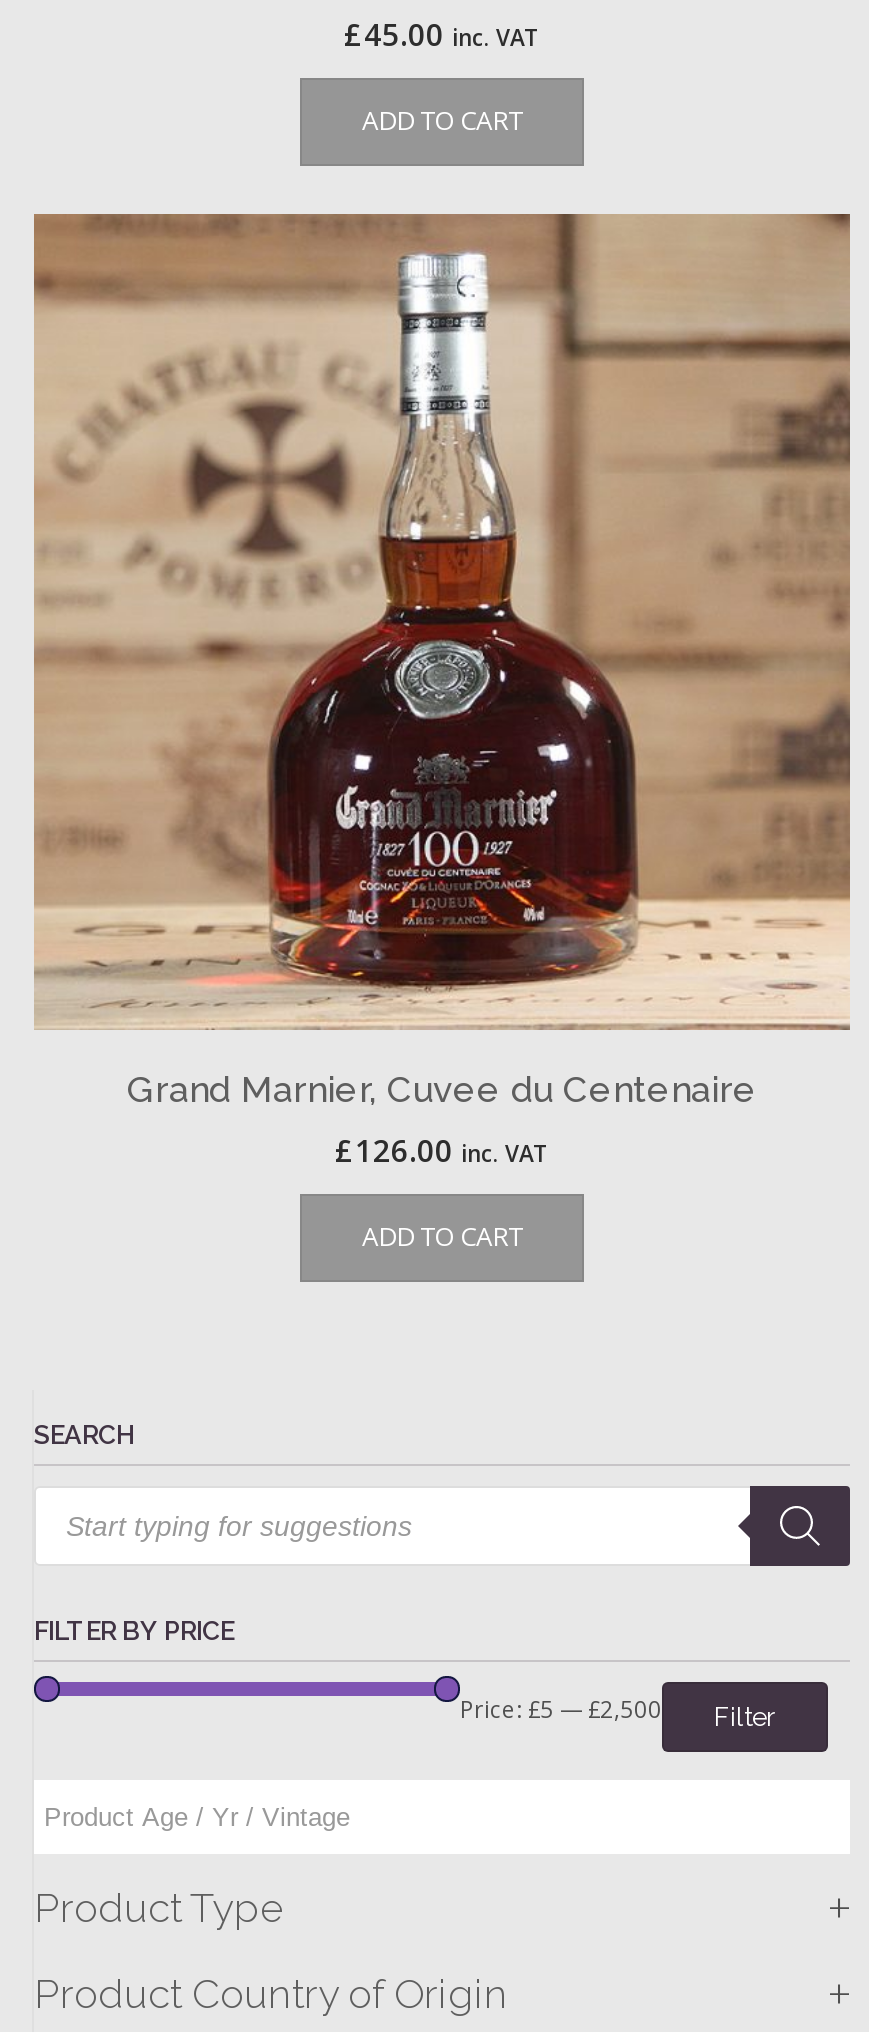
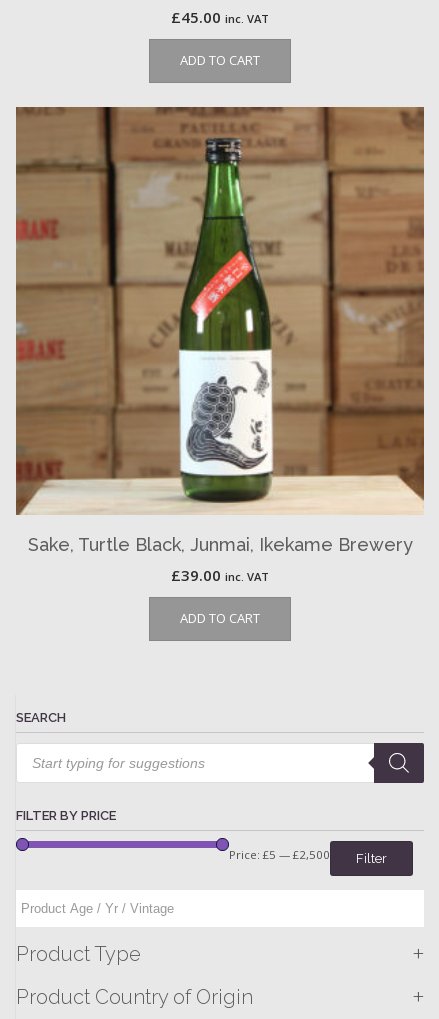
[34,212,850,1111] [image] | Grand Marnier, Cuvee du Centenaire -> [16,106,425,555] [image] | Sake, Turtle Black, Junmai, Ikekame Brewery
[335,1131,549,1171] £126.00 inc. VAT -> [171,565,269,585] £39.00 inc. VAT

